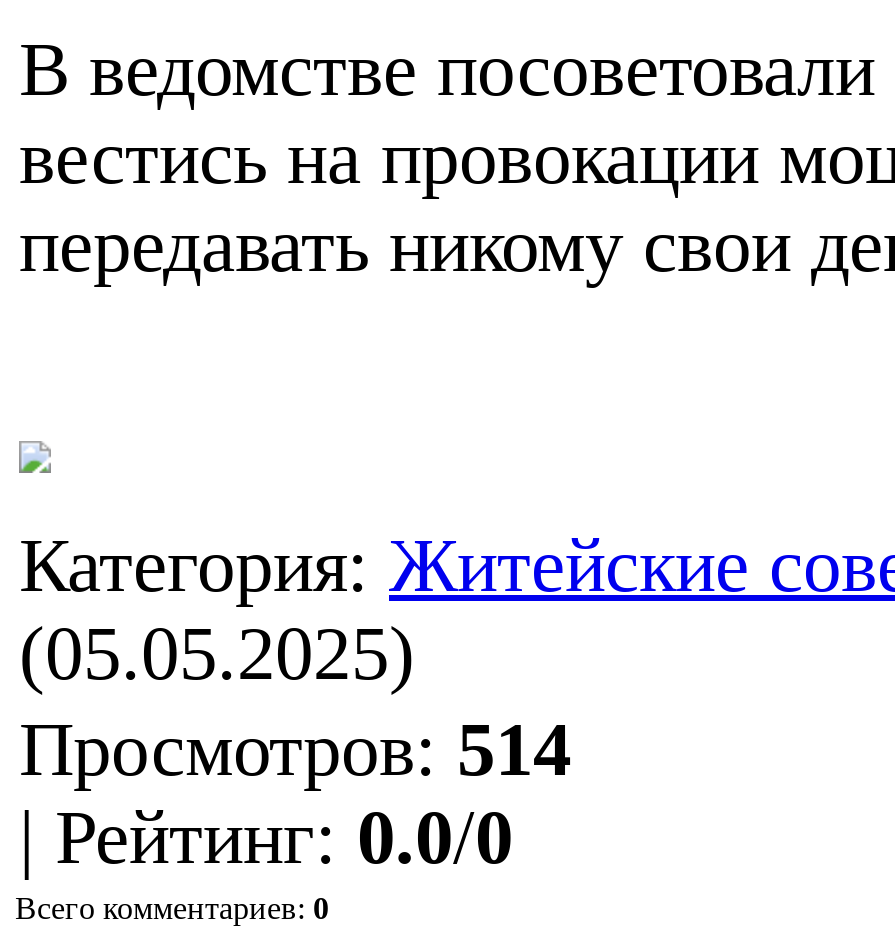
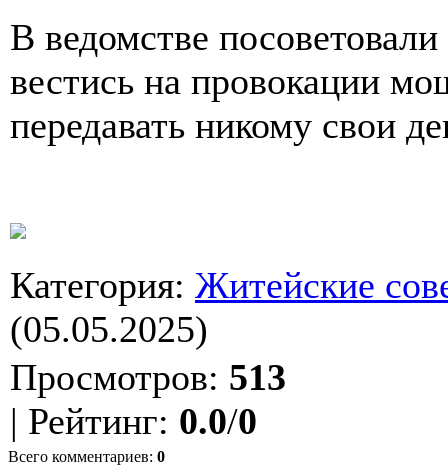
[19,707,571,791] Просмотров: 514 -> [10,356,286,398] Просмотров: 513

